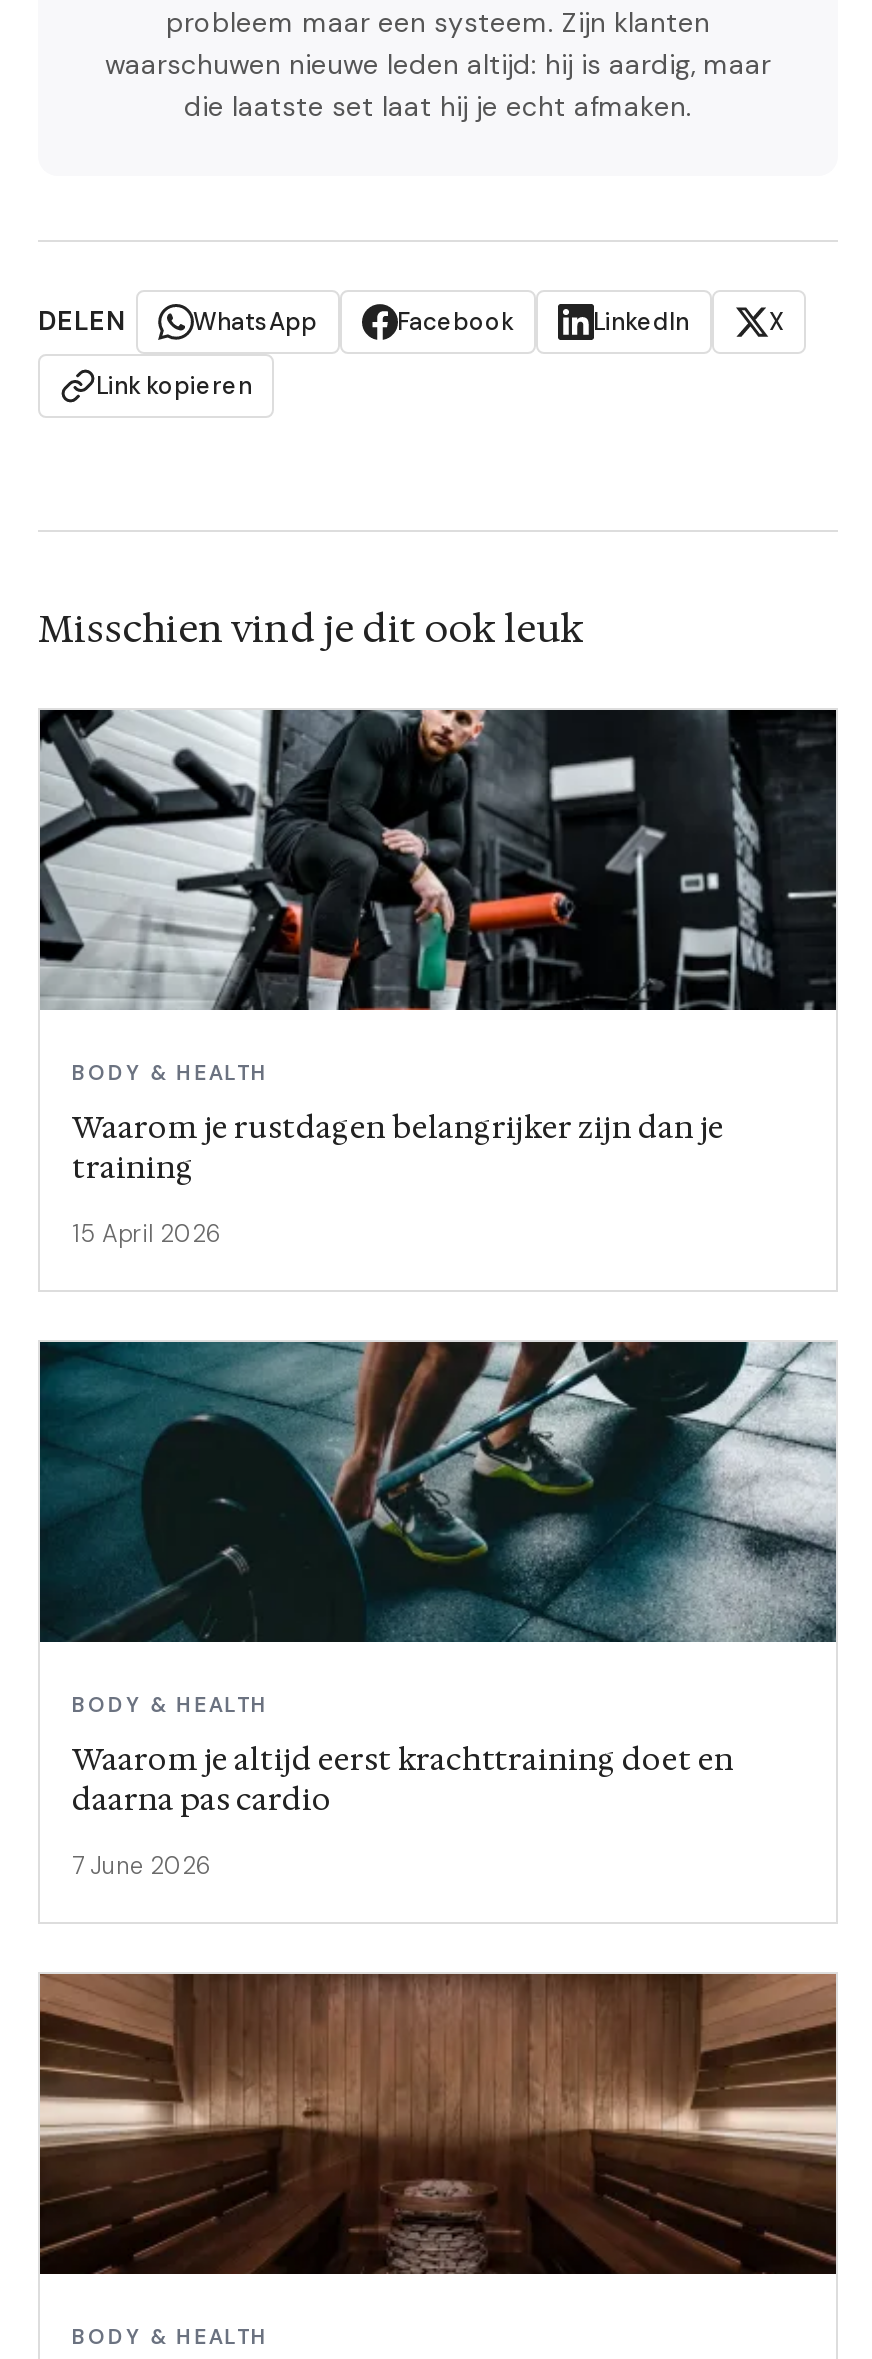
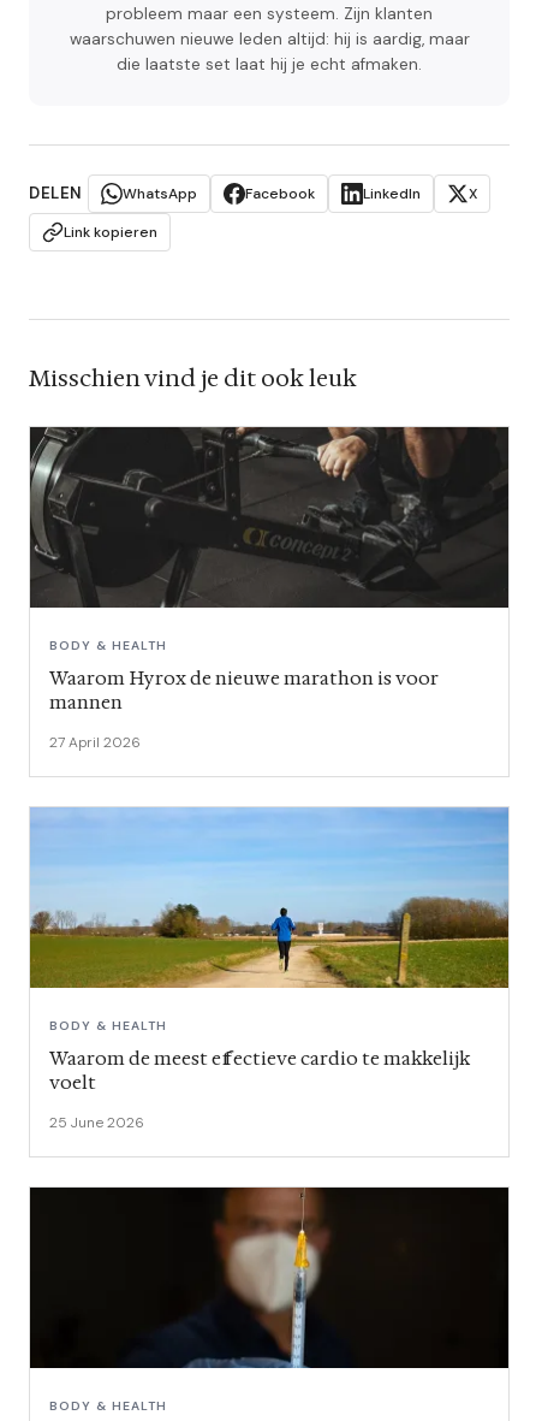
[40,708,836,1010] [image] -> [30,426,507,609] [image]
[72,1106,724,1188] Waarom je rustdagen belangrijker zijn dan je | training -> [49,665,439,715] Waarom Hyrox de nieuwe marathon is voor | mannen
[72,1218,222,1250] 15 April 2026 -> [49,733,141,752] 27 April 2026
[38,1340,838,1644] [image] -> [29,807,510,989] [image]
[72,1738,734,1820] Waarom je altijd eerst krachttraining doet en | daarna pas cardio -> [49,1046,470,1095] Waarom de meest effectieve cardio te makkelijk | voelt
[72,1850,212,1882] 7 June 2026 -> [49,1113,144,1132] 25 June 2026
[38,1972,838,2276] [image] -> [29,1186,510,1369] [image]

